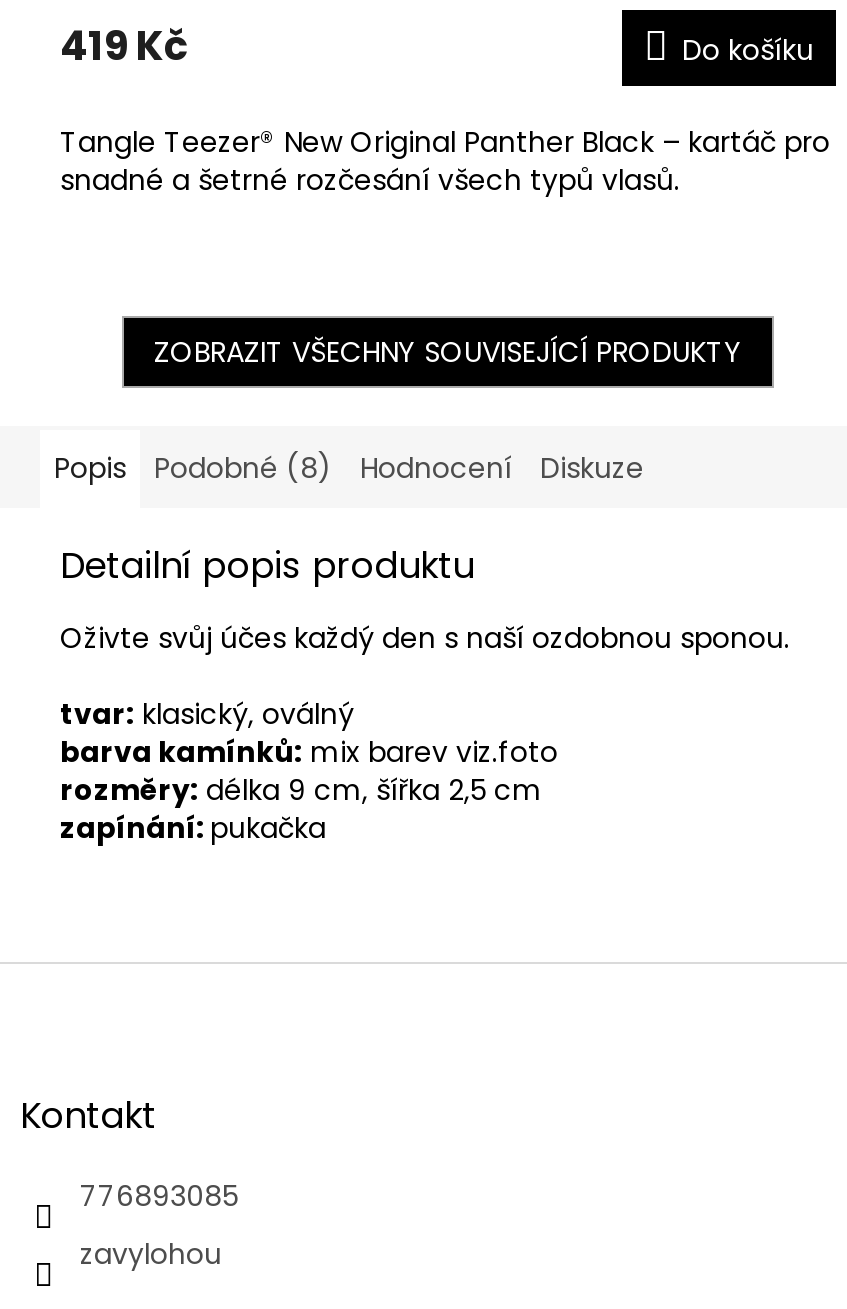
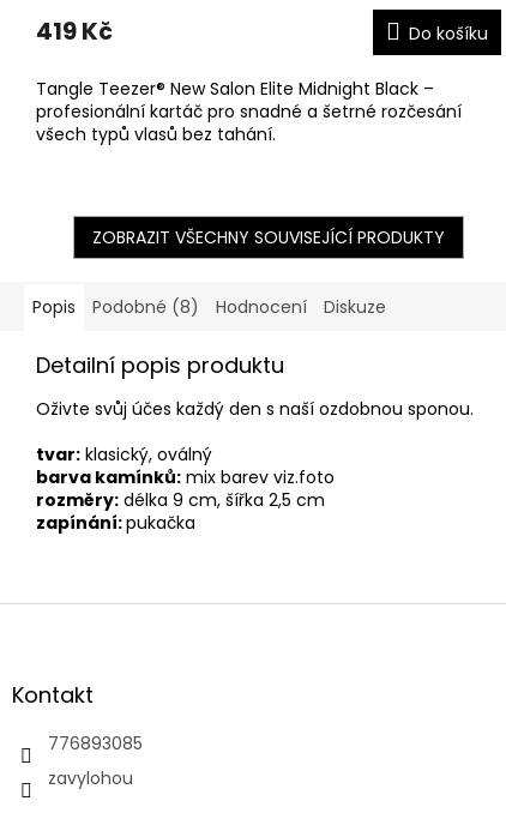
[60,122,830,200] Tangle Teezer® New Original Panther Black – kartáč pro | snadné a šetrné rozčesání všech typů vlasů. -> [36,77,462,146] Tangle Teezer® New Salon Elite Midnight Black – | profesionální kartáč pro snadné a šetrné rozčesání | všech typů vlasů bez tahání.

